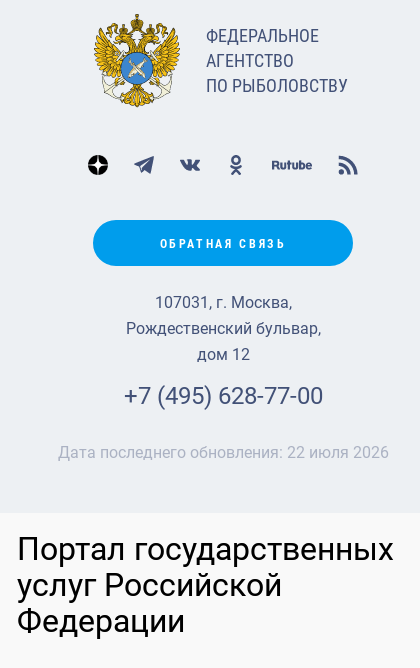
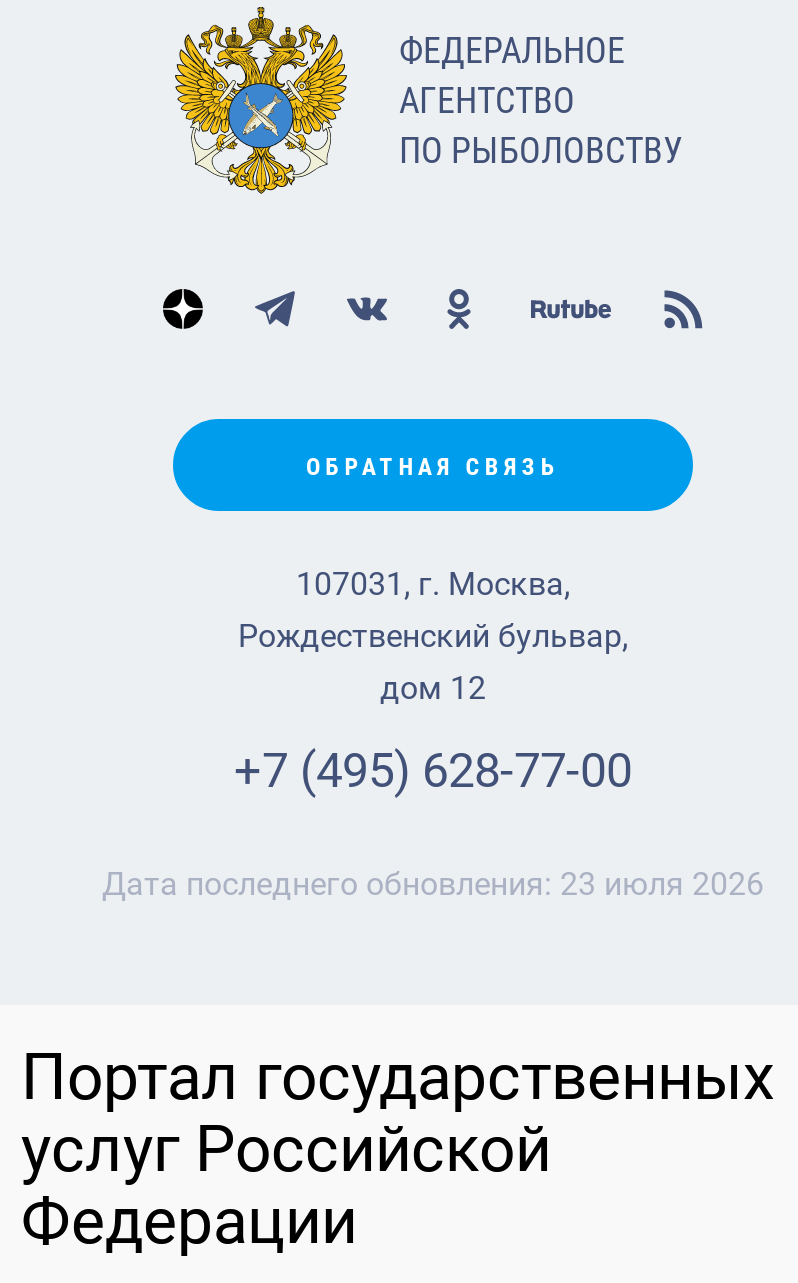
[57,443,388,462] Дата последнего обновления: 22 июля 2026 -> [102,865,764,903] Дата последнего обновления: 23 июля 2026

